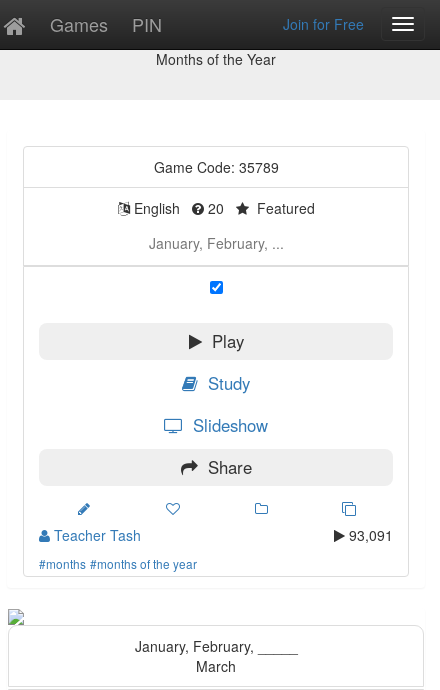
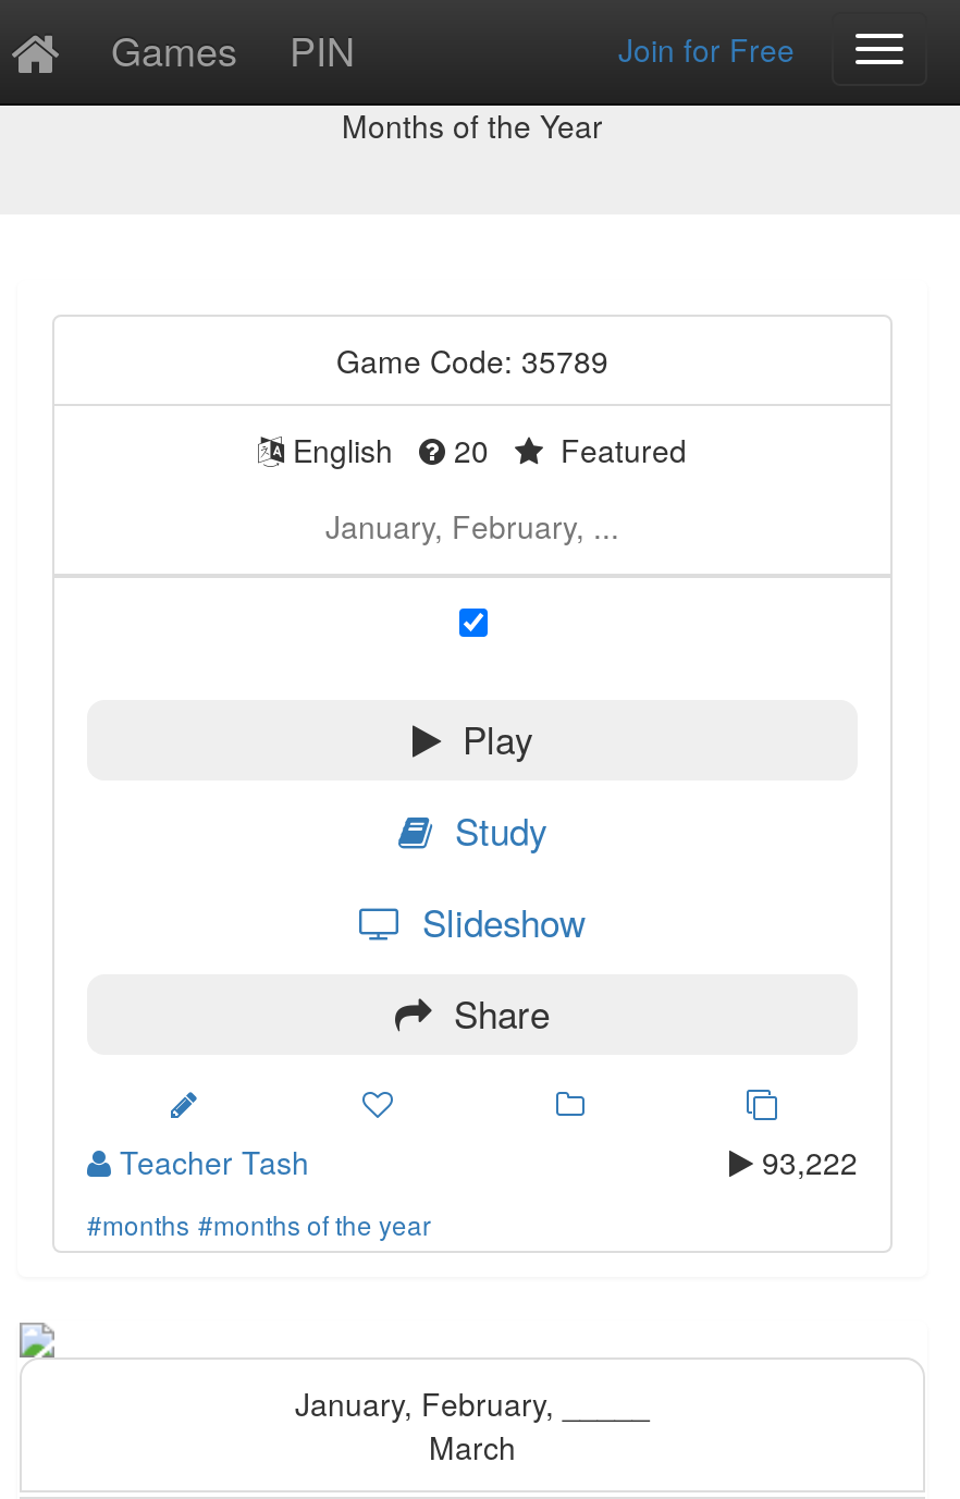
[345,525,393,545] 93,091 -> [753,1140,858,1183] 93,222

